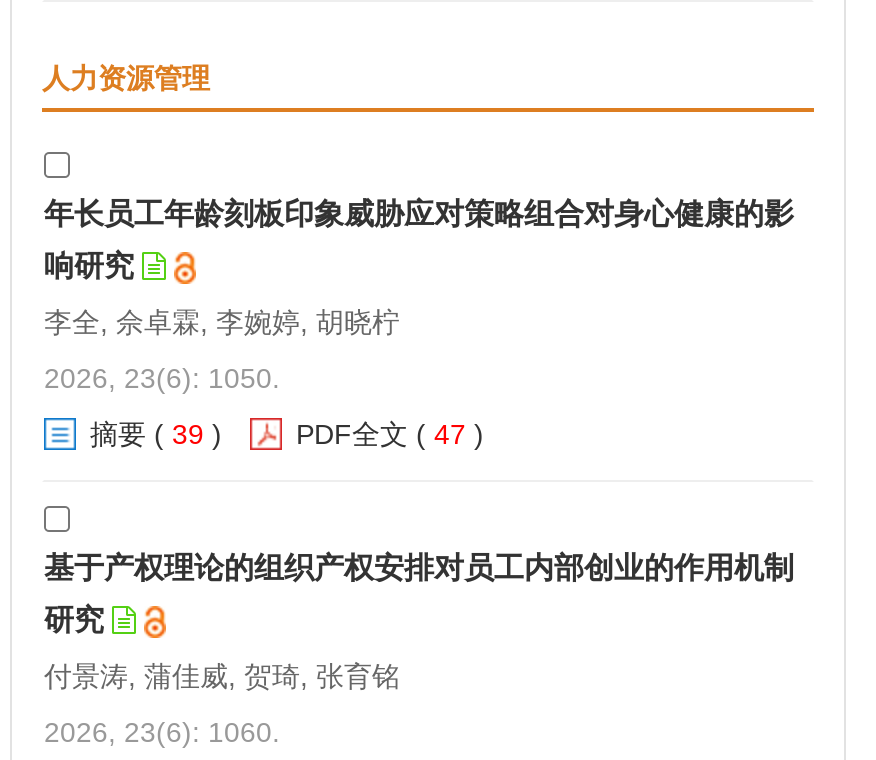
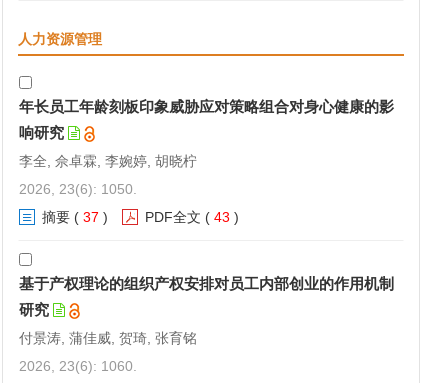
[90,418,230,450] 摘要( 39) -> [42,209,112,225] 摘要( 37)
[296,418,484,450] PDF全文 ( 47) -> [145,209,239,225] PDF全文 ( 43)

